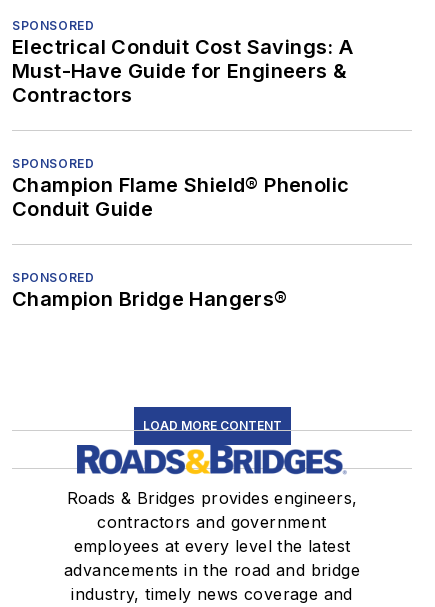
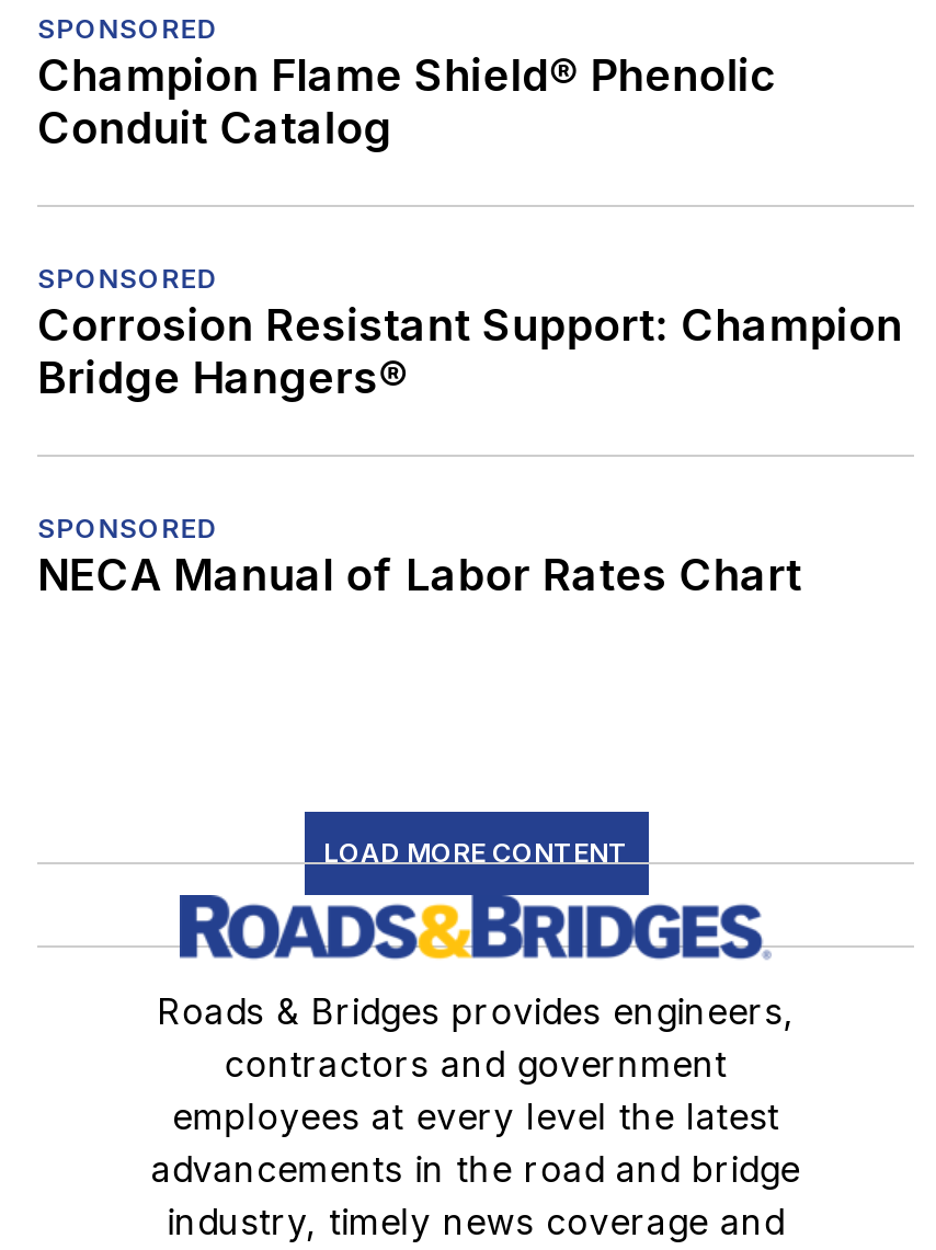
[12,35,354,107] Electrical Conduit Cost Savings: A | Must-Have Guide for Engineers & | Contractors -> [37,103,392,155] Conduit Catalog
moved [12,173,349,197] -> [37,50,777,103]: Champion Flame Shield® Phenolic
[12,197,153,221] Conduit Guide -> [37,300,903,405] Corrosion Resistant Support: Champion | Bridge Hangers®
[12,287,288,311] Champion Bridge Hangers® -> [37,550,802,602] NECA Manual of Labor Rates Chart

